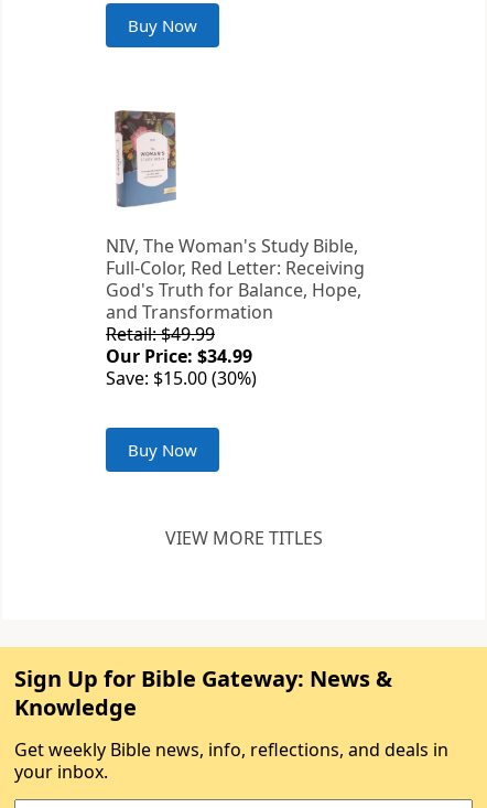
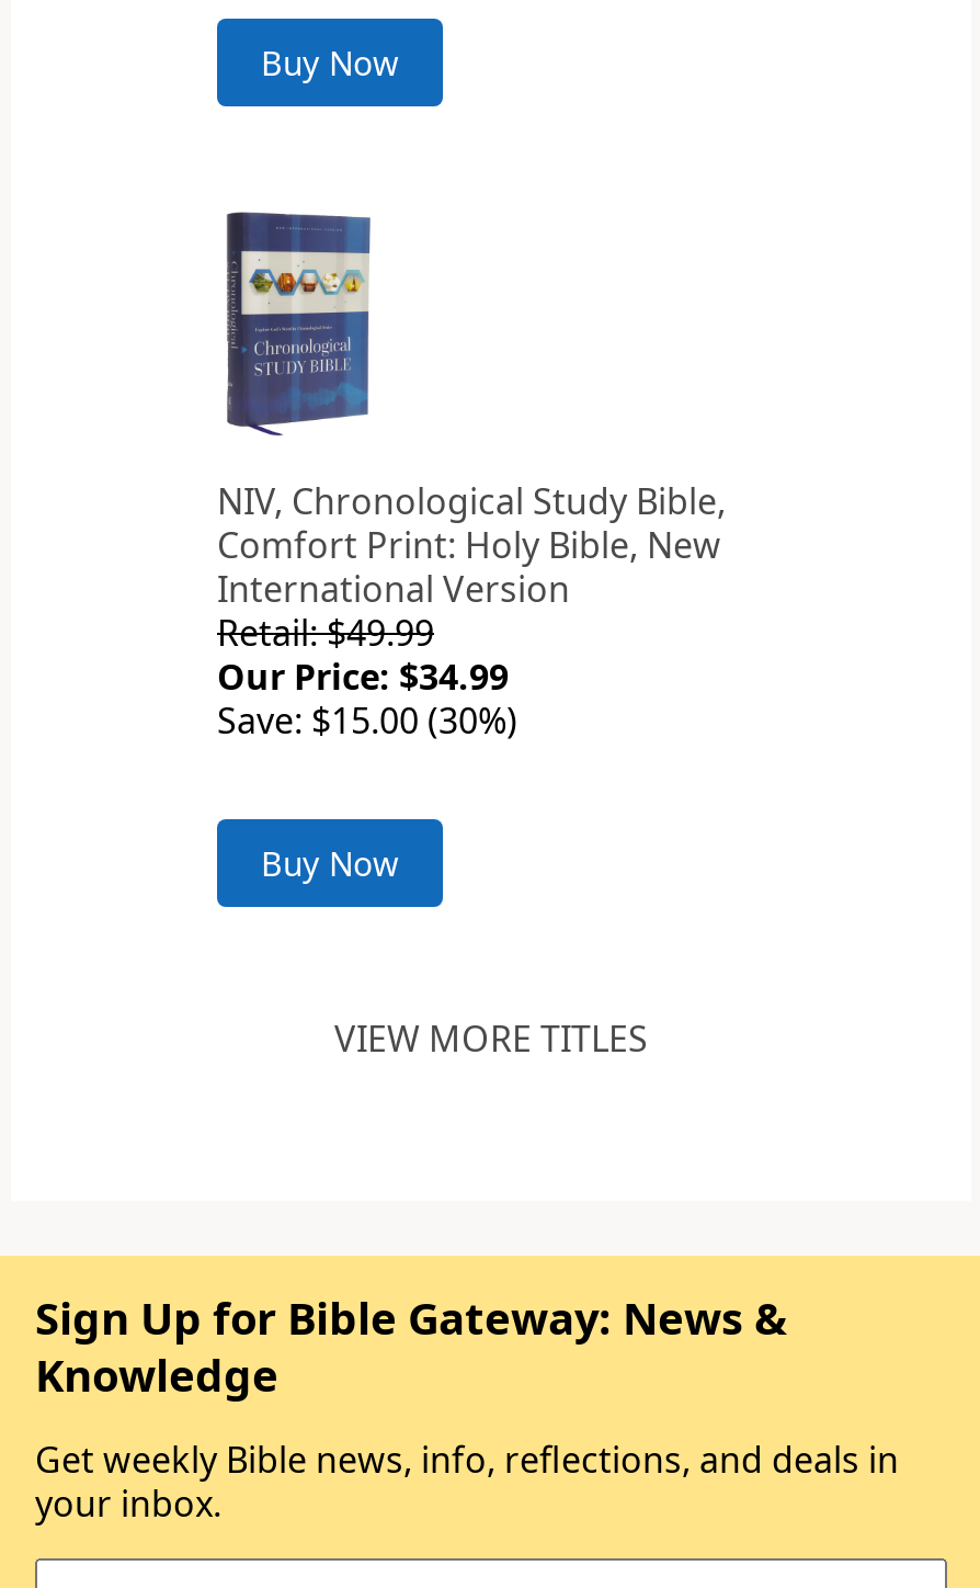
[106,109,365,324] [image] | NIV, The Woman's Study Bible, | Full-Color, Red Letter: Receiving | God's Truth for Balance, Hope, | and Transformation -> [217,209,726,613] [image] | NIV, Chronological Study Bible, | Comfort Print: Holy Bible, New | International Version

